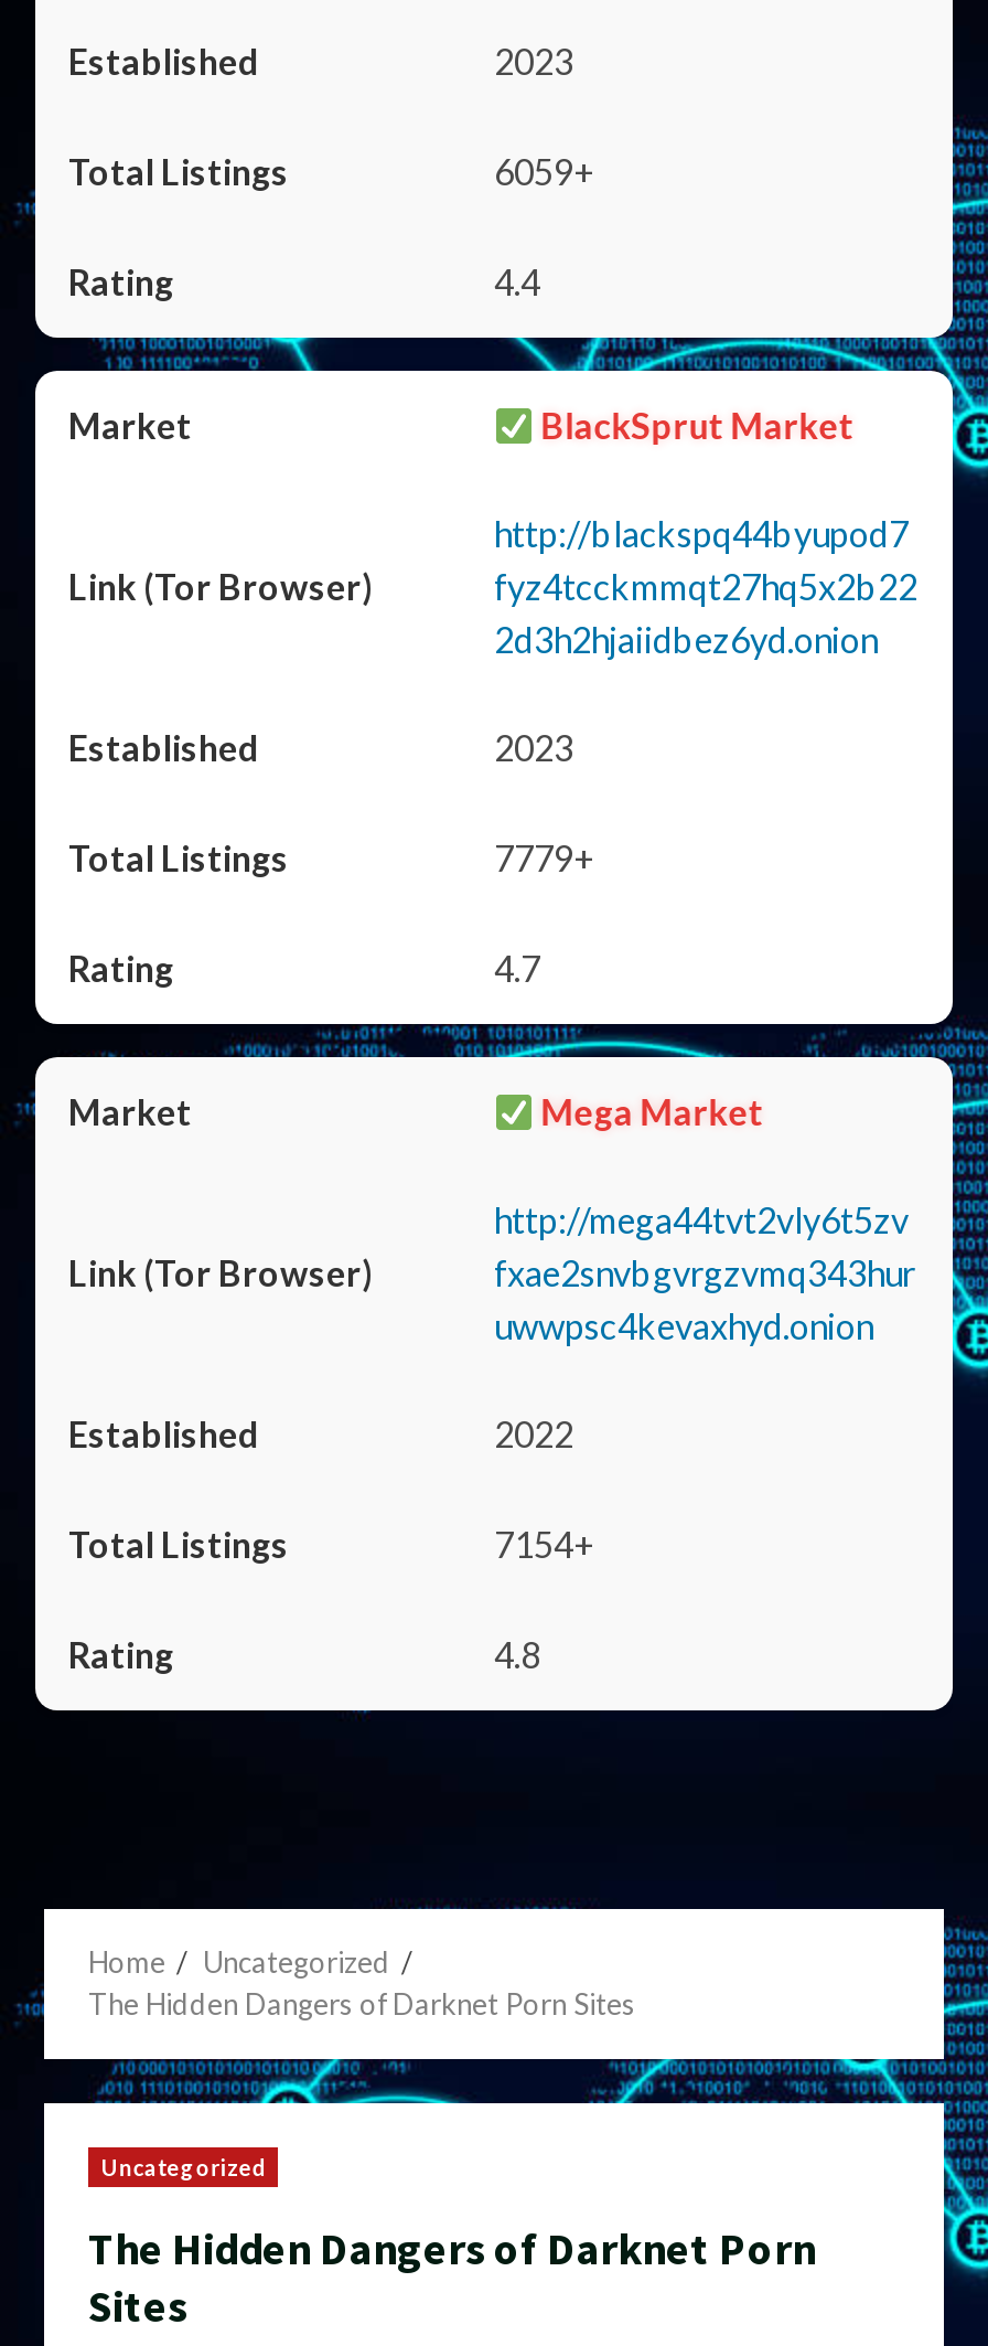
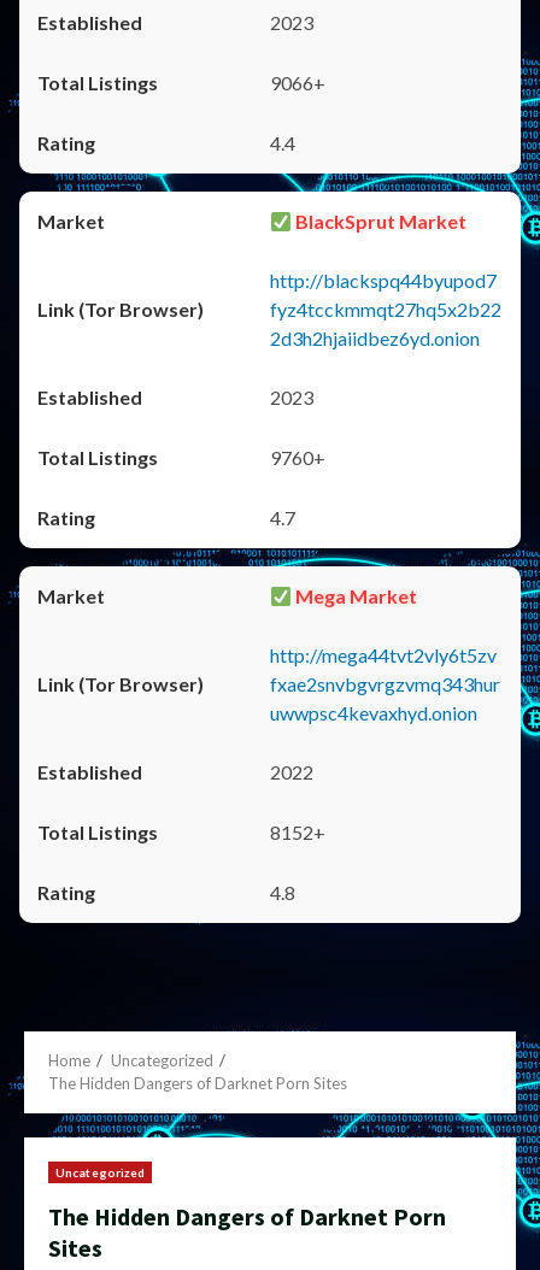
[494,150,595,192] 6059+ -> [270,71,325,94] 9066+
[494,836,595,878] 7779+ -> [270,446,325,469] 9760+
[494,1523,595,1565] 7154+ -> [270,821,325,843] 8152+

